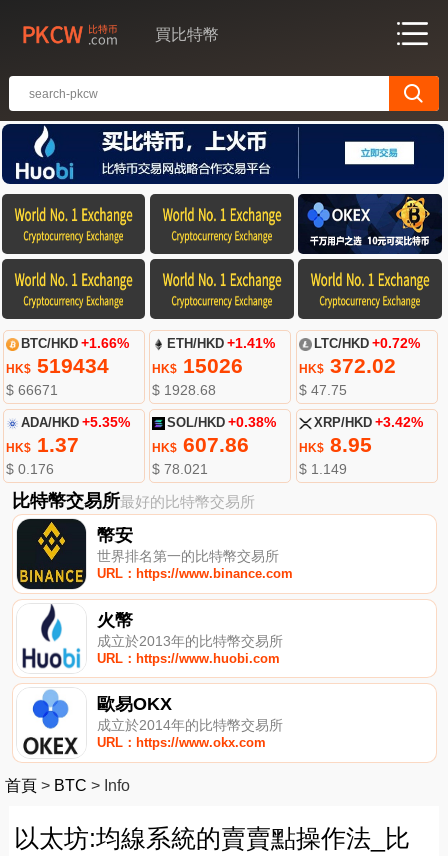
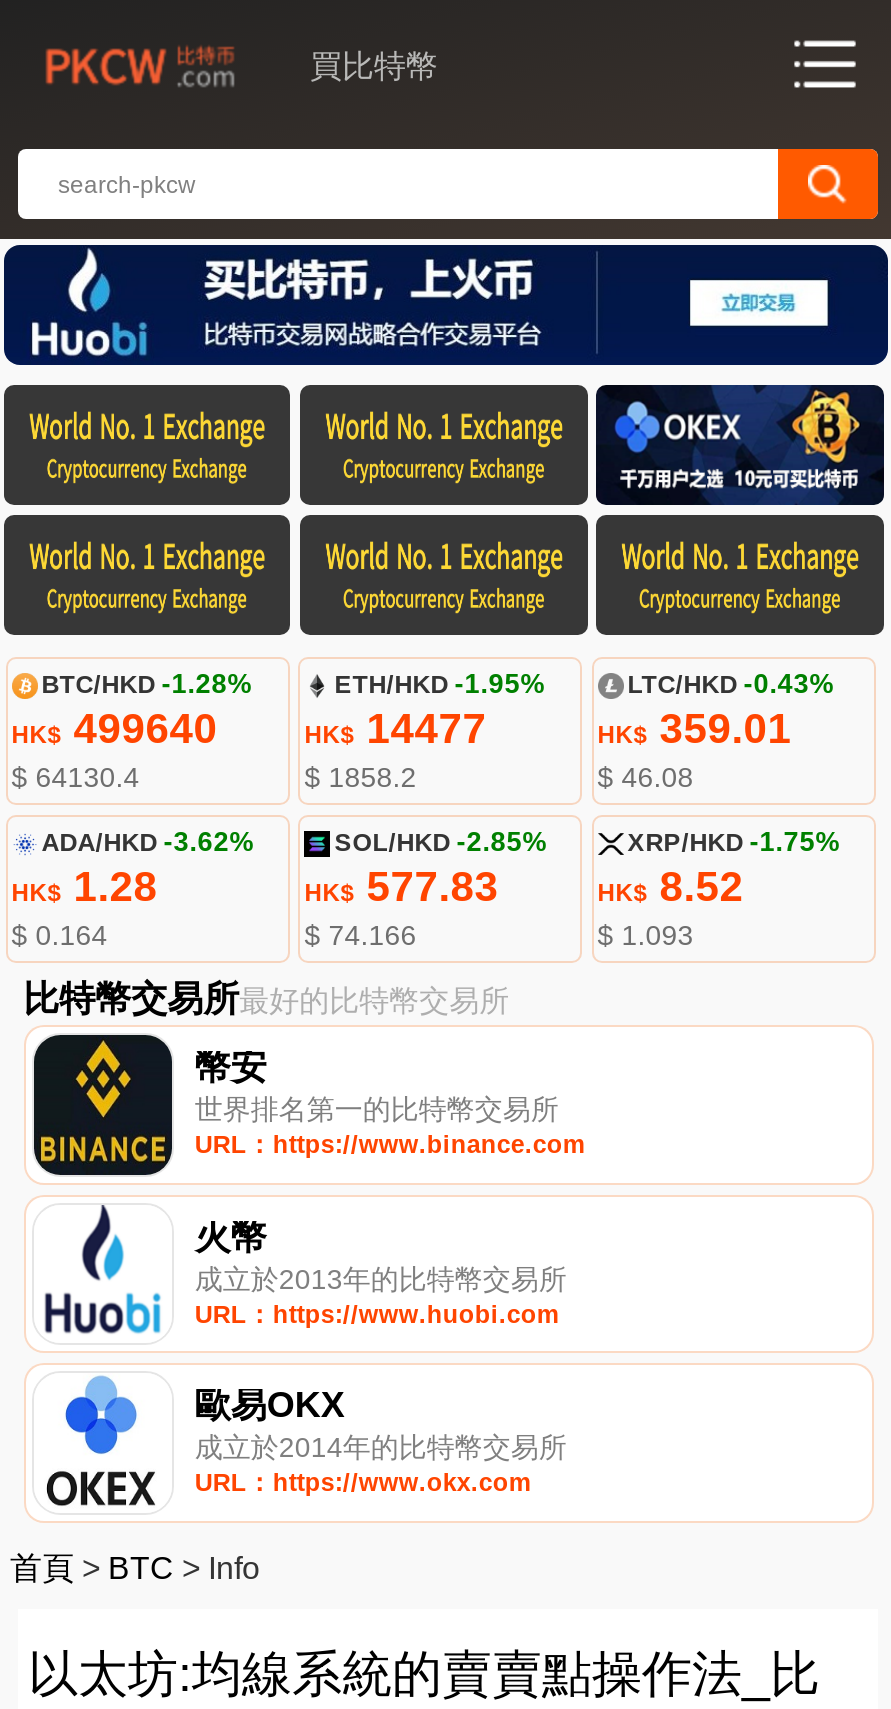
[6,336,129,398] BTC/HKD +1.66% | HK$519434 | $ 66671 -> [12,669,252,793] BTC/HKD -1.28% | HK$499640 | $ 64130.4
[152,336,275,398] ETH/HKD +1.41% | HK$15026 | $ 1928.68 -> [305,669,545,793] ETH/HKD -1.95% | HK$14477 | $ 1858.2
[299,336,420,398] LTC/HKD +0.72% | HK$372.02 | $ 47.75 -> [598,669,834,793] LTC/HKD -0.43% | HK$359.01 | $ 46.08
[6,415,130,477] ADA/HKD +5.35% | HK$1.37 | $ 0.176 -> [12,827,254,951] ADA/HKD -3.62% | HK$1.28 | $ 0.164
[152,415,276,477] SOL/HKD +0.38% | HK$607.86 | $ 78.021 -> [305,827,547,951] SOL/HKD -2.85% | HK$577.83 | $ 74.166
[299,415,423,477] XRP/HKD +3.42% | HK$8.95 | $ 1.149 -> [598,827,840,951] XRP/HKD -1.75% | HK$8.52 | $ 1.093

